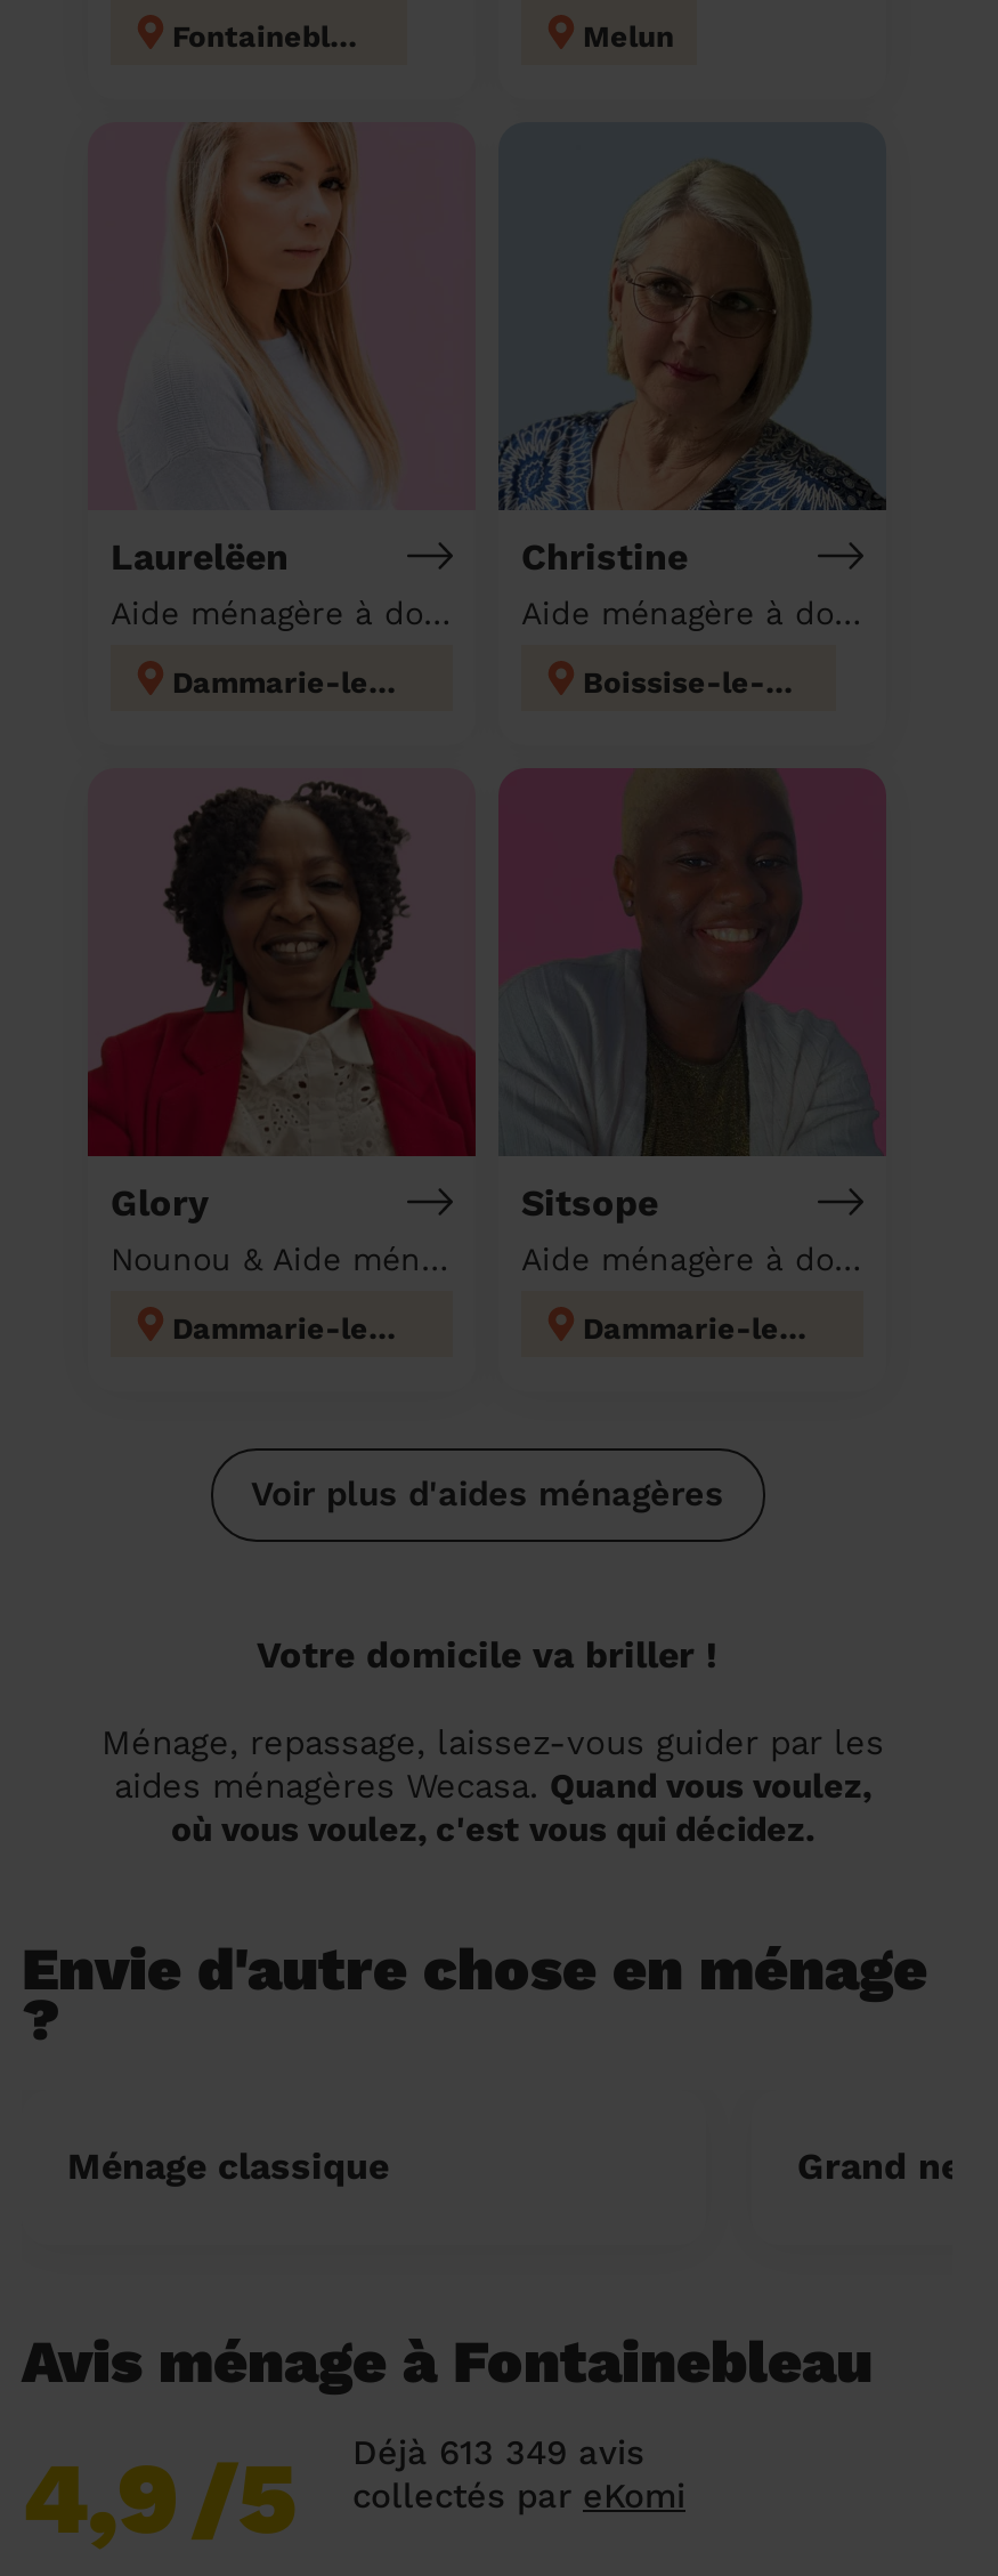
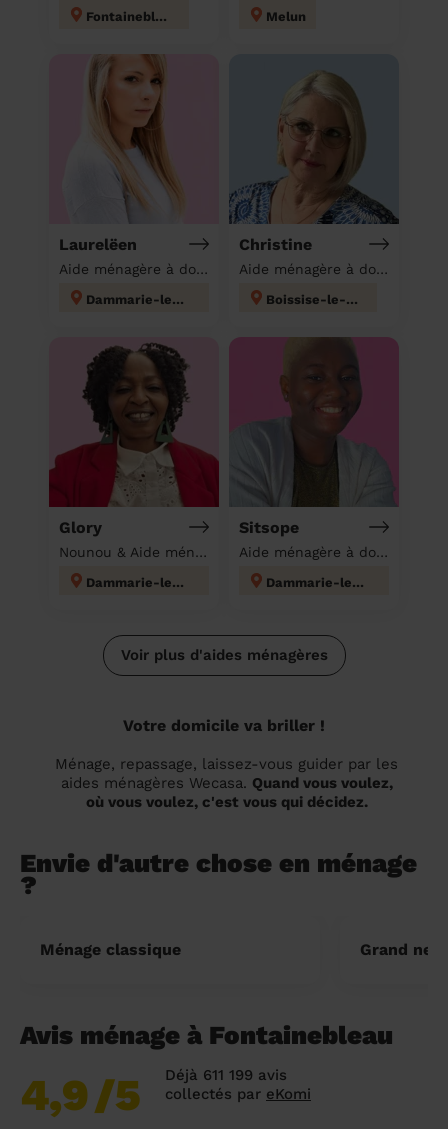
[352,2432,644,2473] Déjà 613 349 avis -> [165,1066,287,1084] Déjà 611 199 avis

